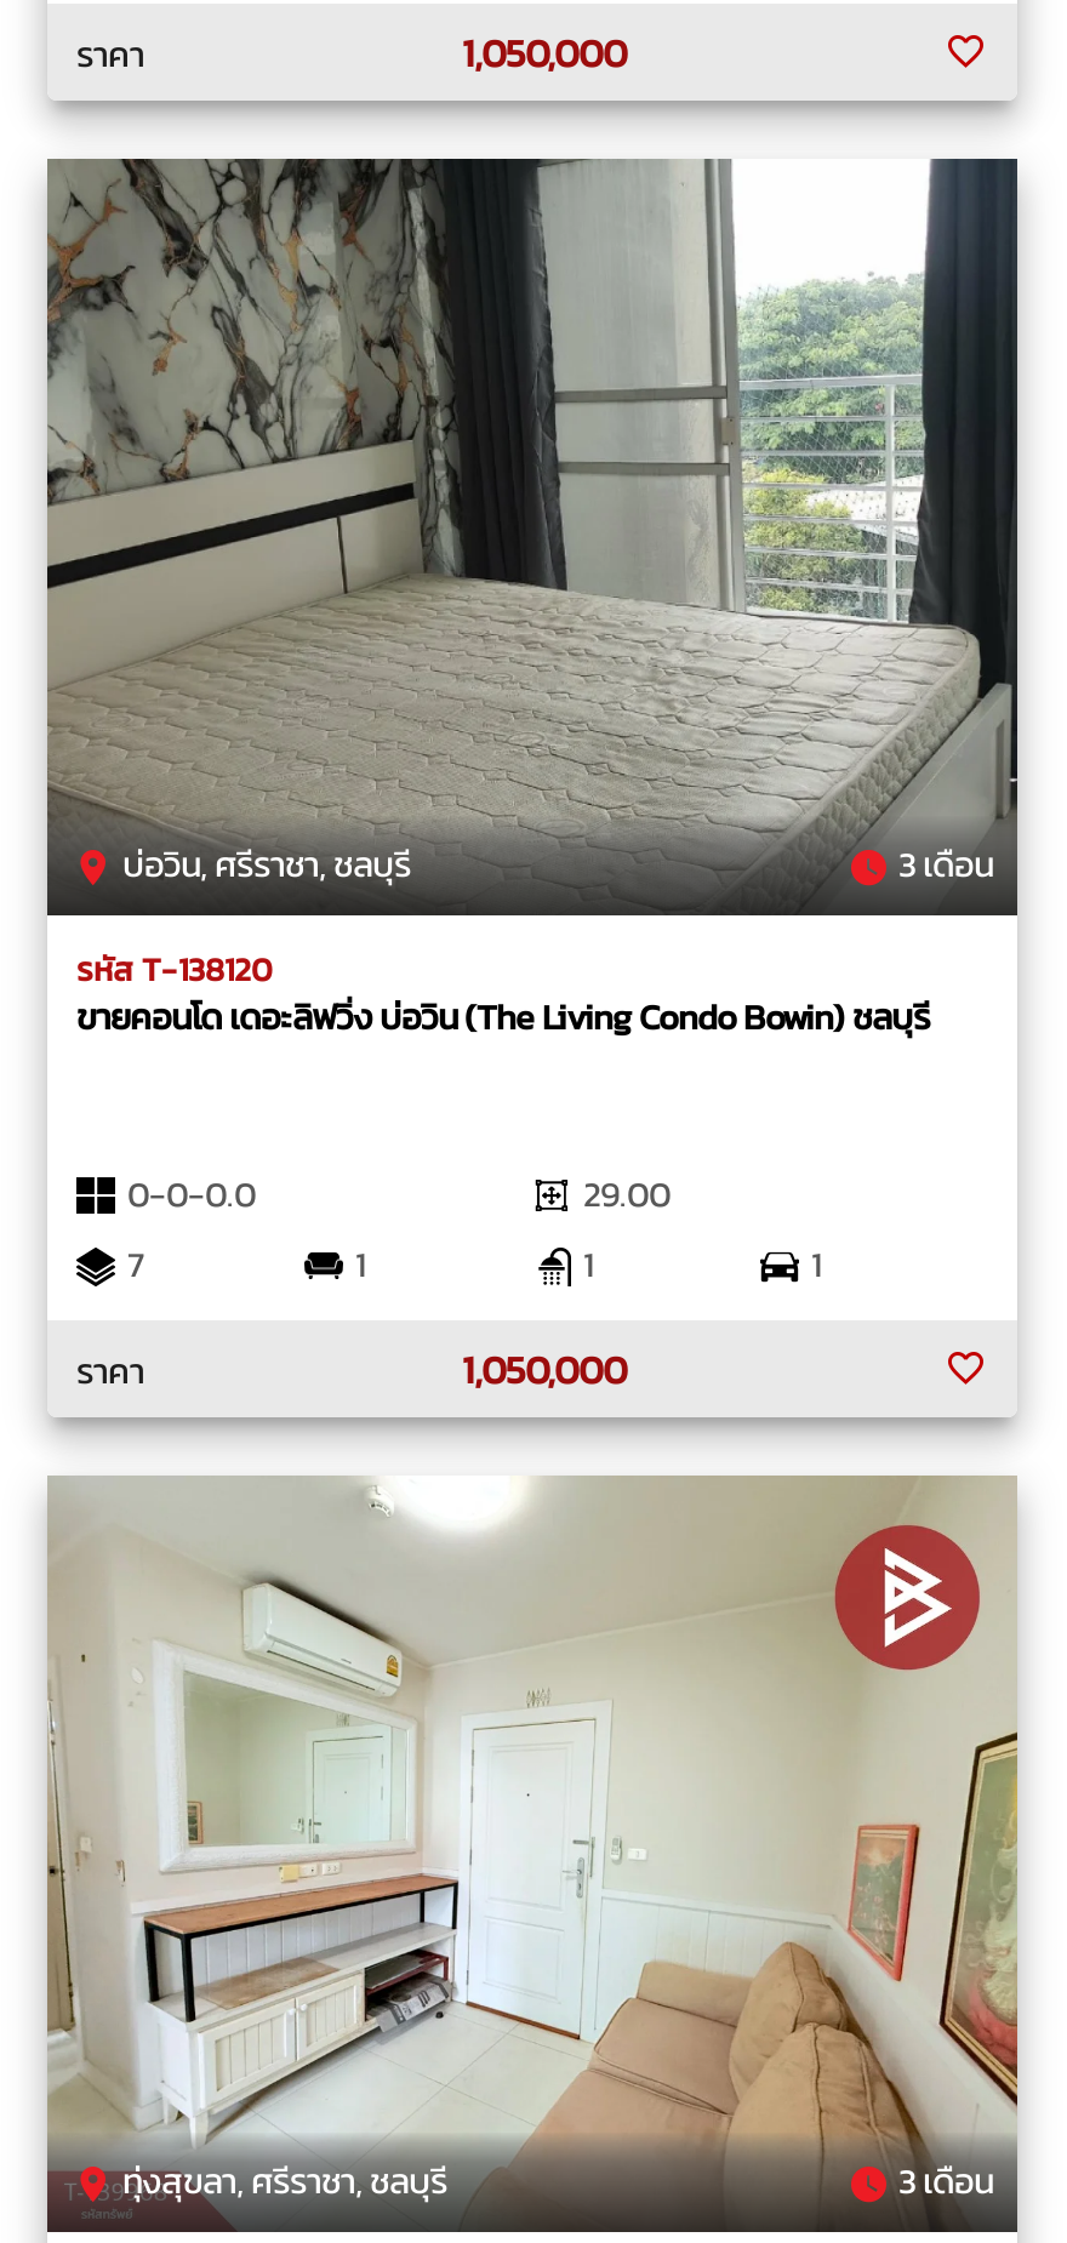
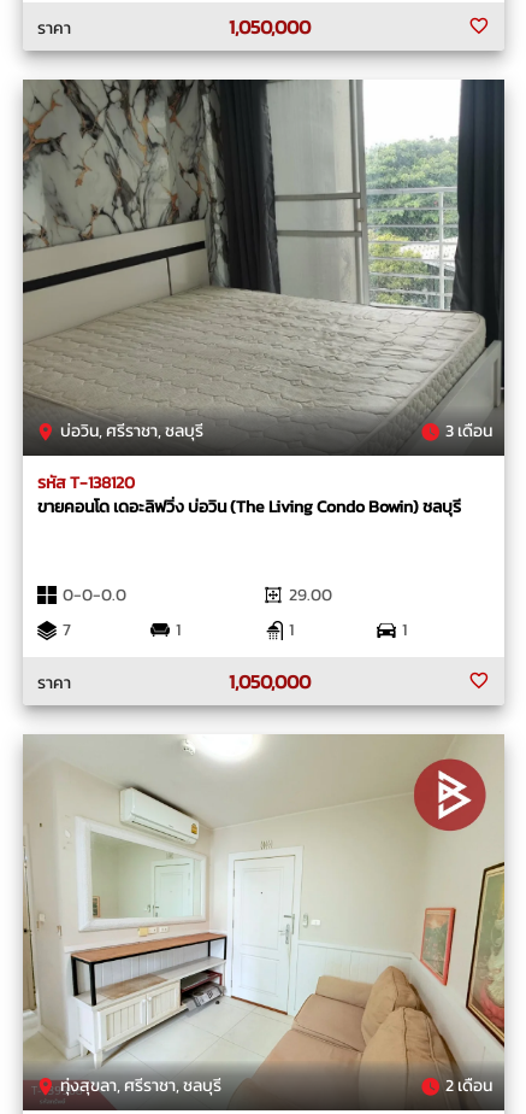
[891,2154,993,2208] 3 เดือน -> [442,1072,492,1098] 2 เดือน

